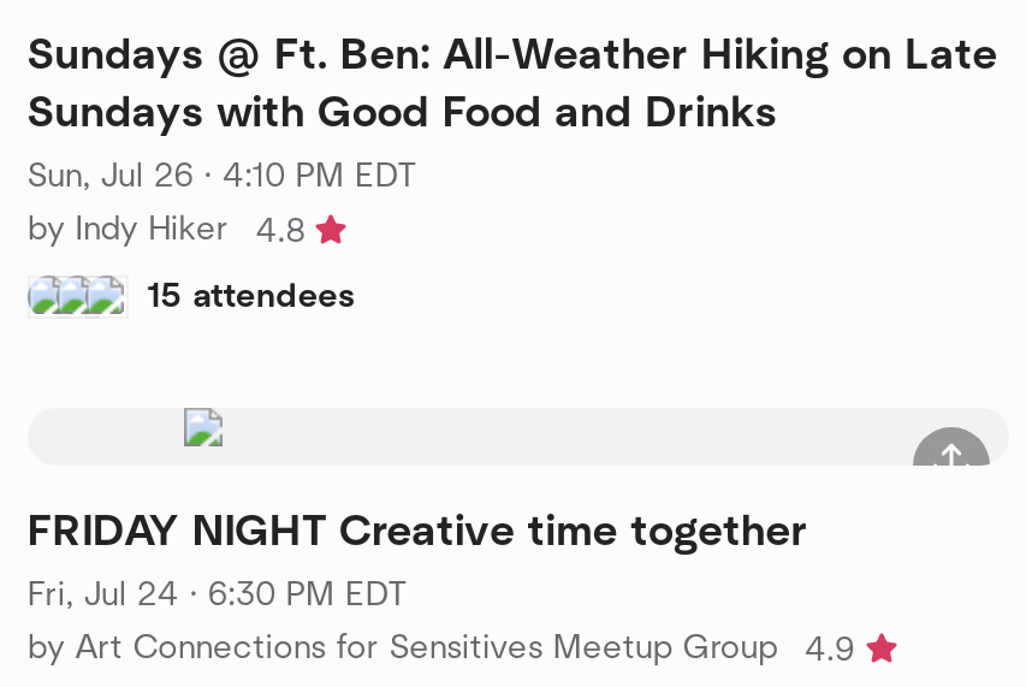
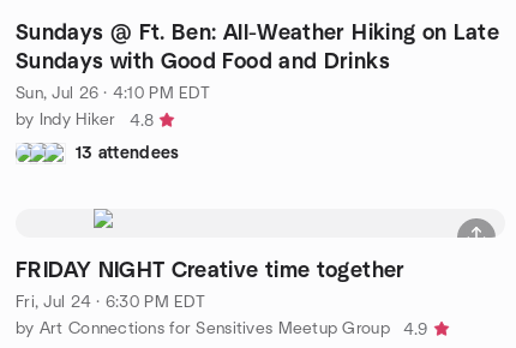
[148,279,356,313] 15 attendees -> [76,145,179,161] 13 attendees

